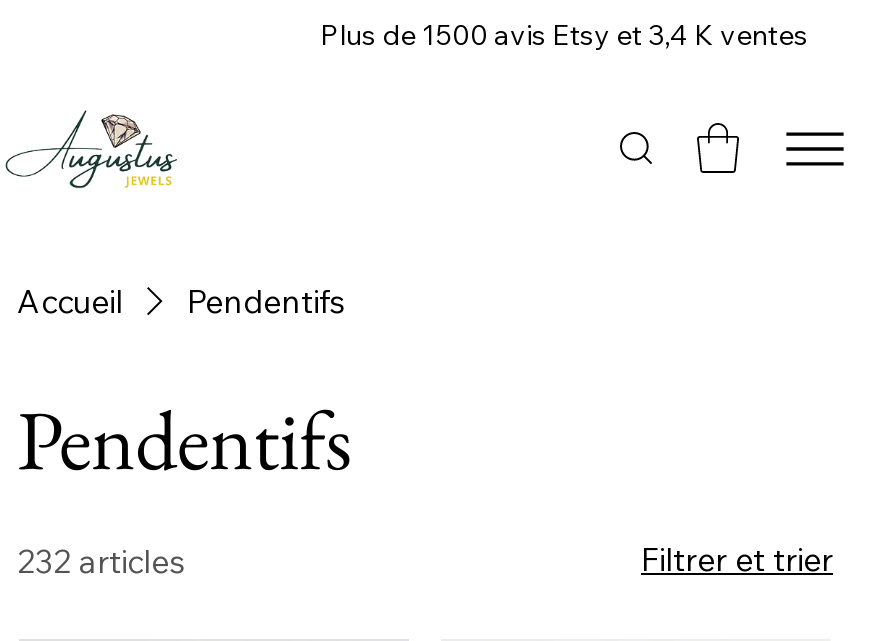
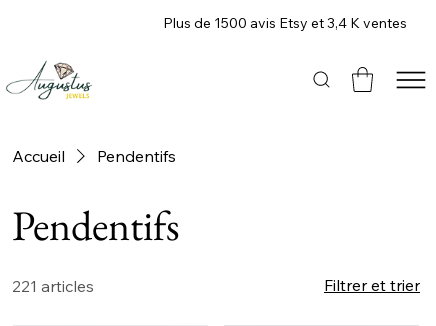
[17,541,185,581] 232 articles -> [12,276,94,296] 221 articles

